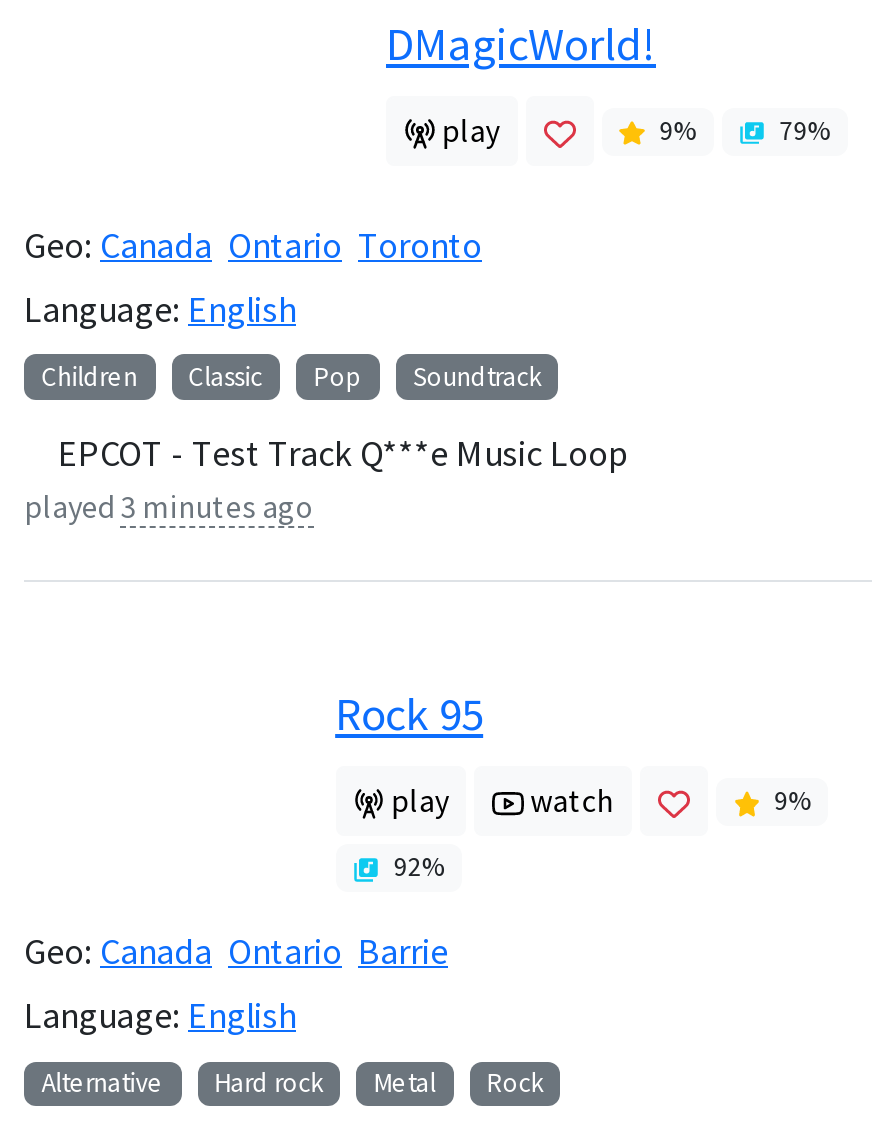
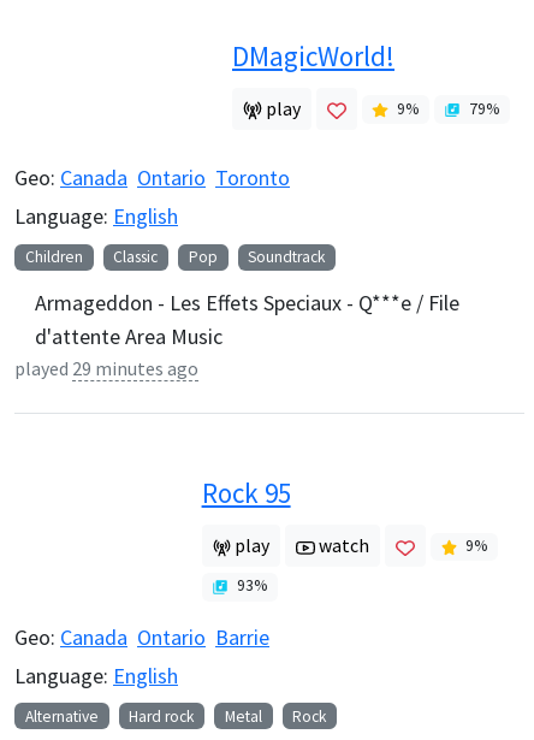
[24,431,626,527] EPCOT - Test Track Q***e Music Loop | played 3 minutes ago -> [14,289,459,381] Armageddon - Les Effets Speciaux - Q***e / File | d'attente Area Music | played 29 minutes ago
[394,851,444,885] 92% -> [237,576,267,596] 93%

